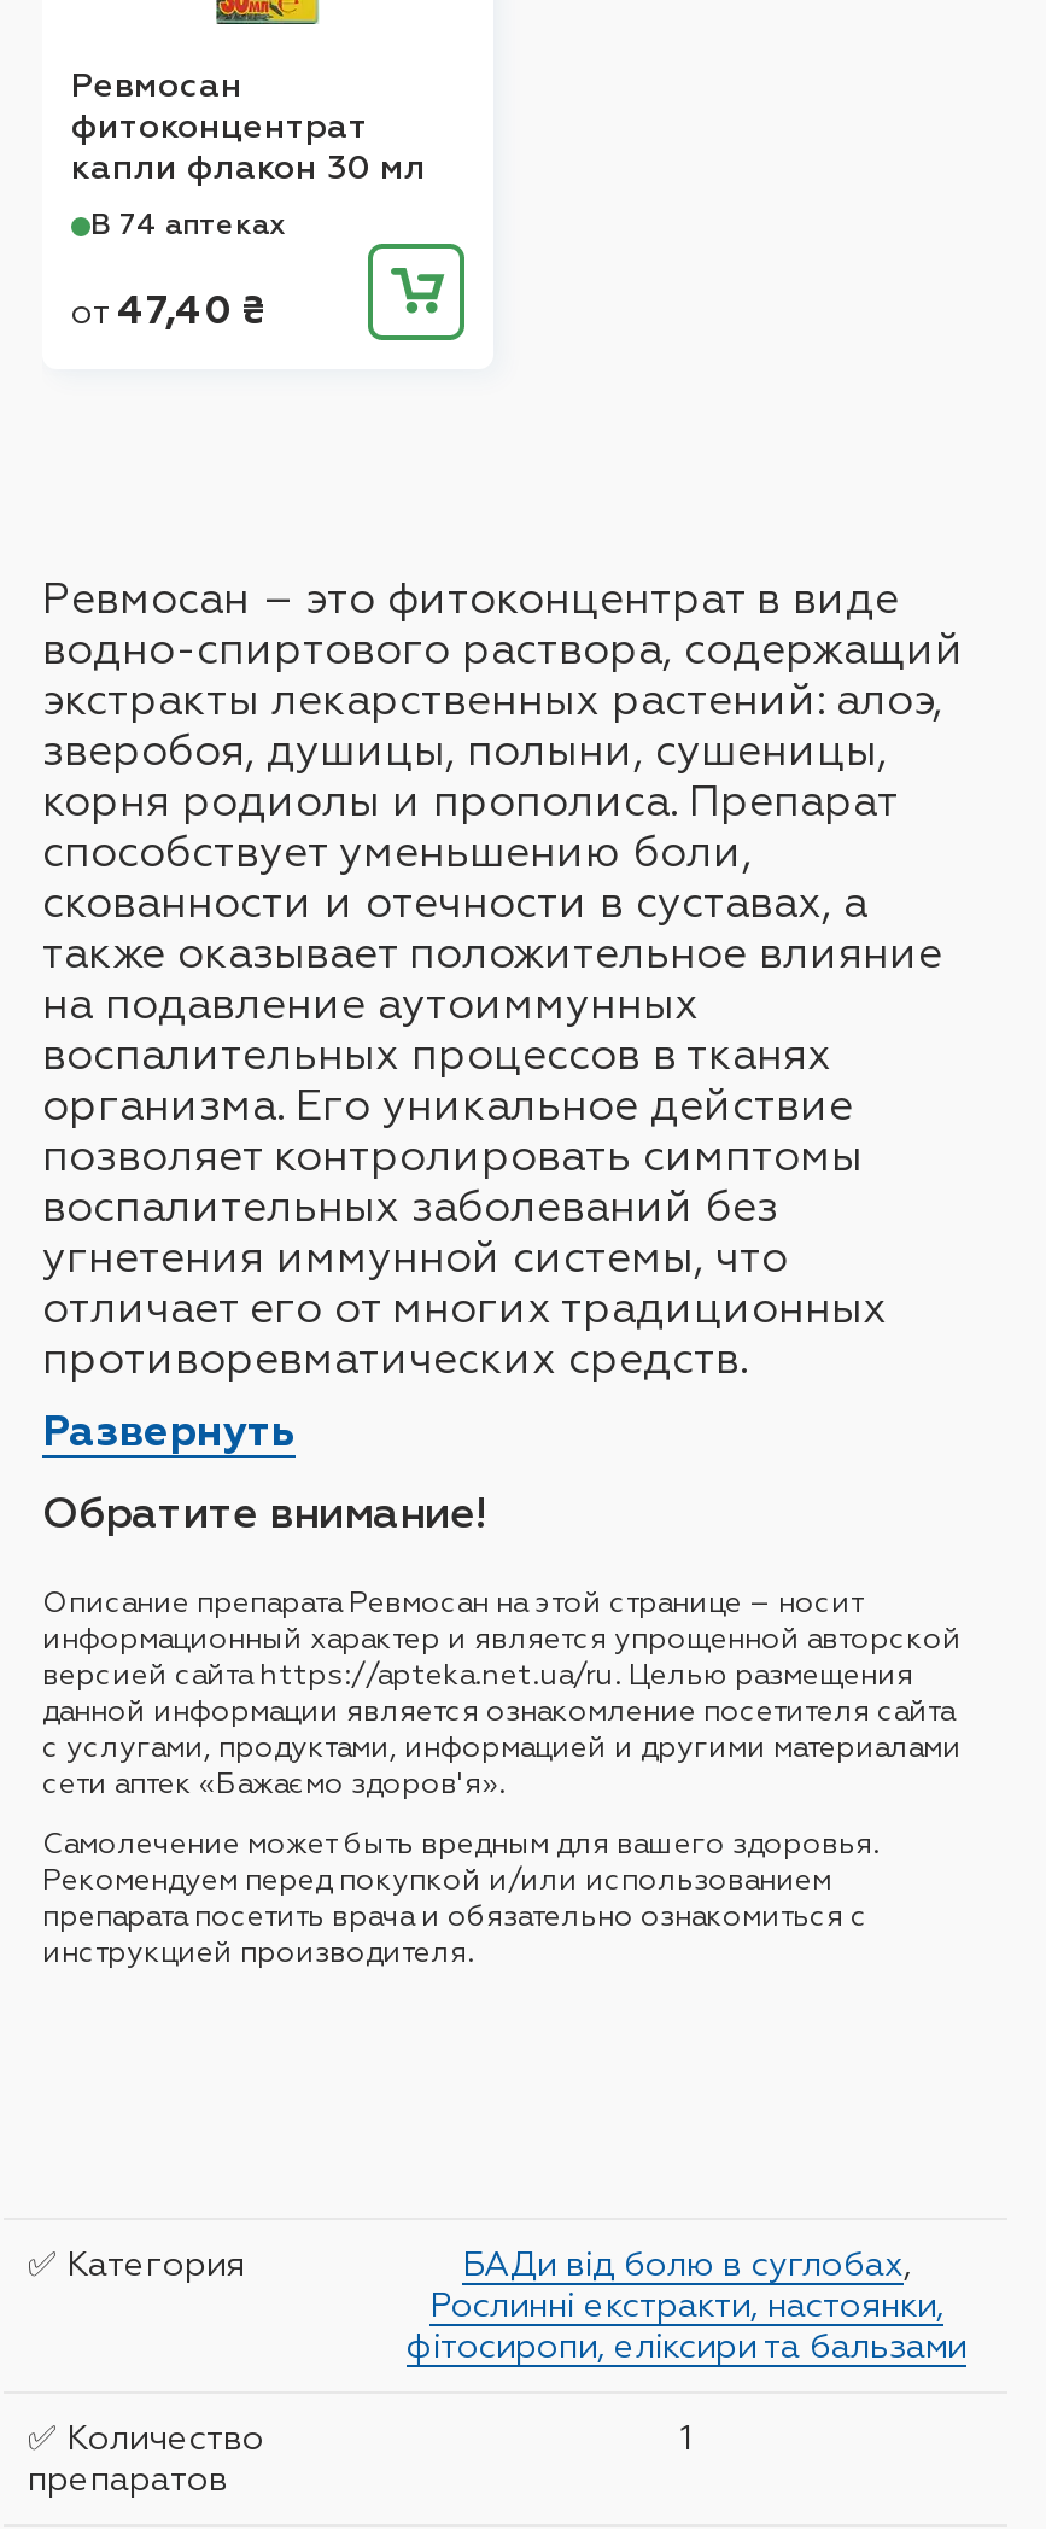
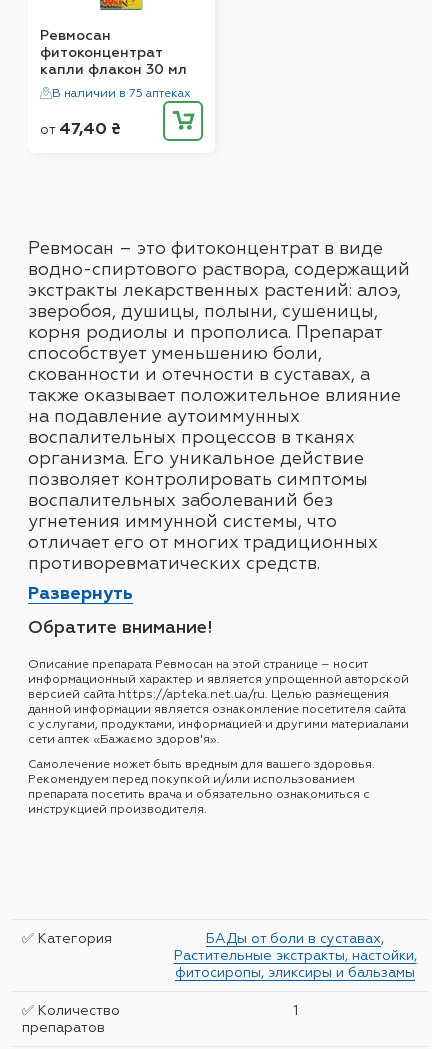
[90,208,286,242] В 74 аптеках -> [52,86,191,100] В наличии в 75 аптеках
[407,2244,966,2365] БАДи від болю в суглобах, | Рослинні екстракти, настоянки, | фітосиропи, еліксири та бальзами -> [173,930,416,980] БАДы от боли в суставах, | Растительные экстракты, настойки, | фитосиропы, эликсиры и бальзамы

